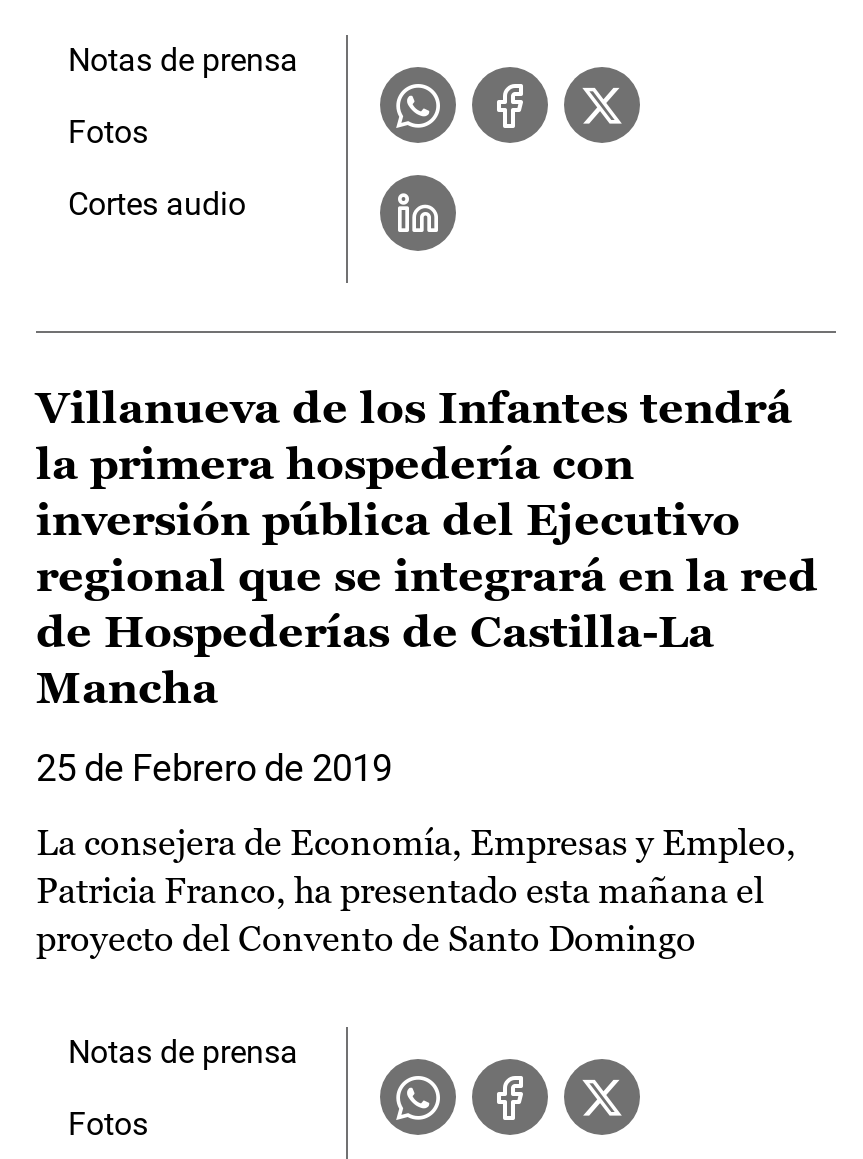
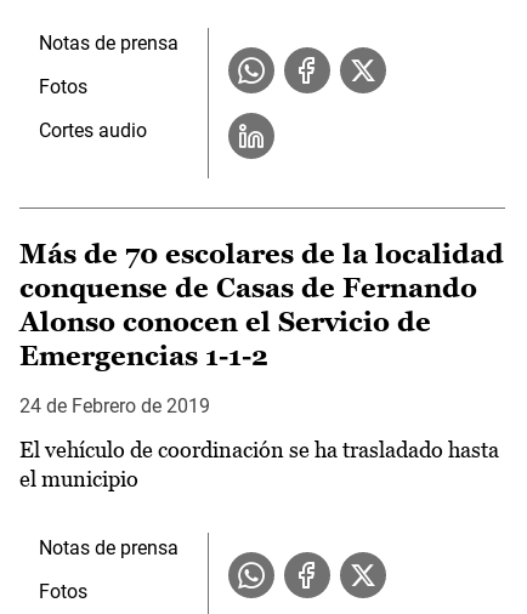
[36,383,818,713] Villanueva de los Infantes tendrá | la primera hospedería con | inversión pública del Ejecutivo | regional que se integrará en la red | de Hospederías de Castilla-La | Mancha -> [19,239,504,371] Más de 70 escolares de la localidad | conquense de Casas de Fernando | Alonso conocen el Servicio de | Emergencias 1-1-2
[36,747,392,789] 25 de Febrero de 2019 -> [19,394,210,418] 24 de Febrero de 2019
[36,821,796,959] La consejera de Economía, Empresas y Empleo, | Patricia Franco, ha presentado esta mañana el | proyecto del Convento de Santo Domingo -> [19,437,499,492] El vehículo de coordinación se ha trasladado hasta | el municipio

